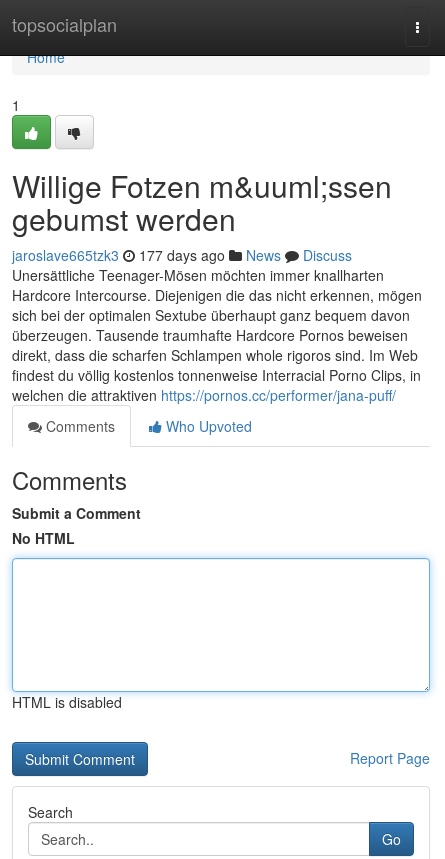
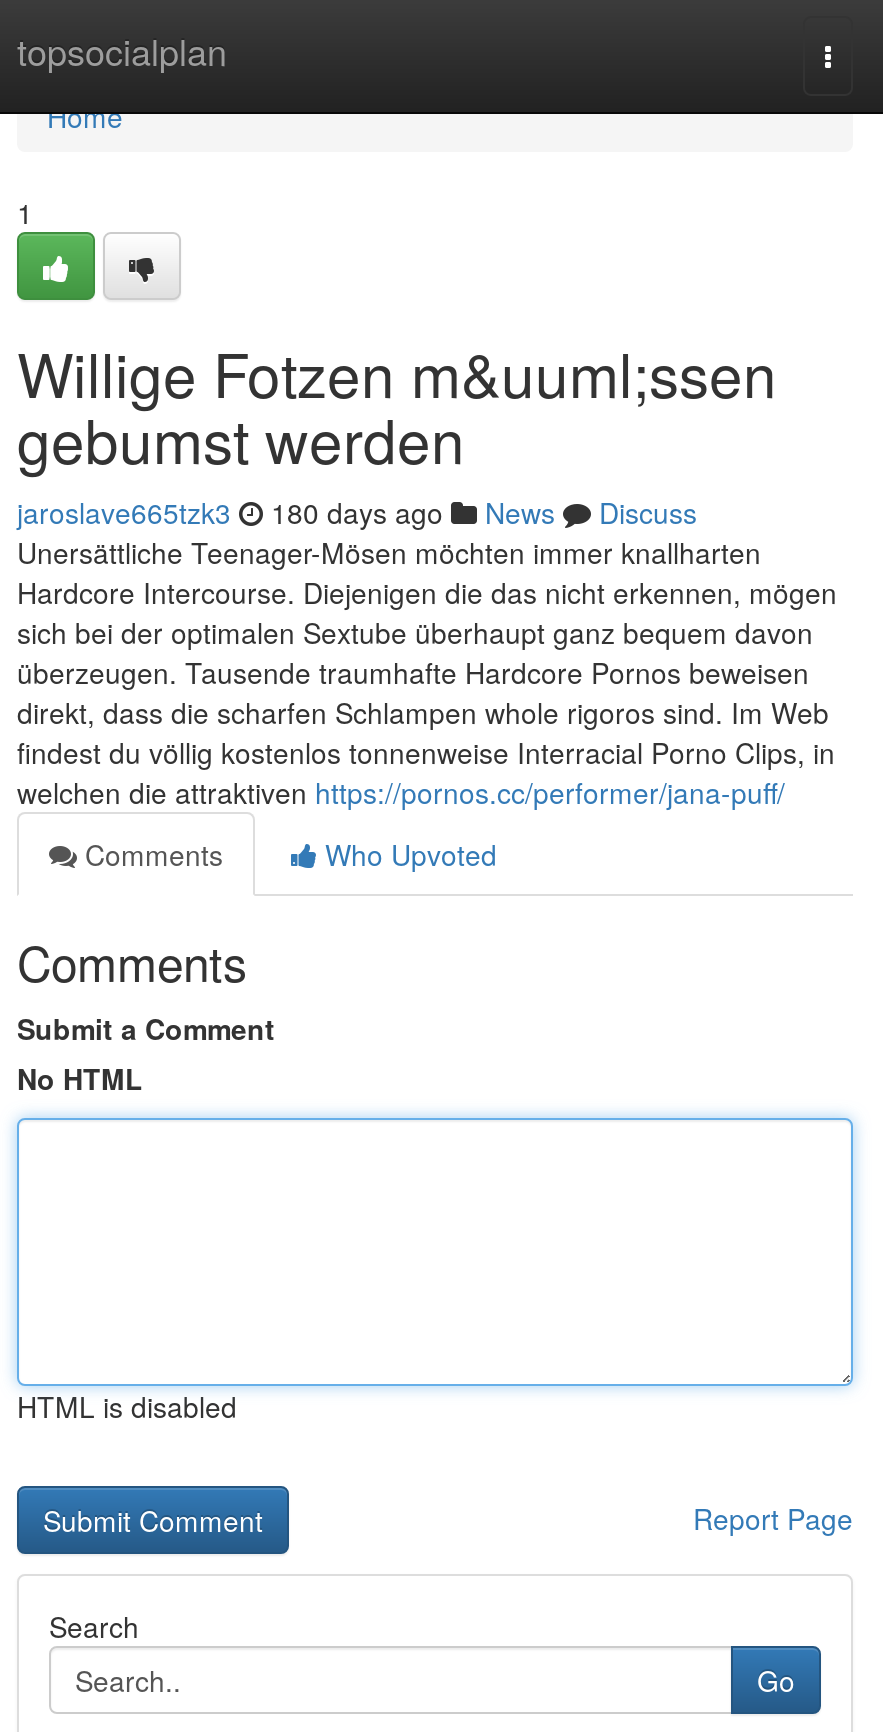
[12,245,352,265] jaroslave665tzk3 177 days ago News Discuss -> [17,492,697,532] jaroslave665tzk3 180 days ago News Discuss

